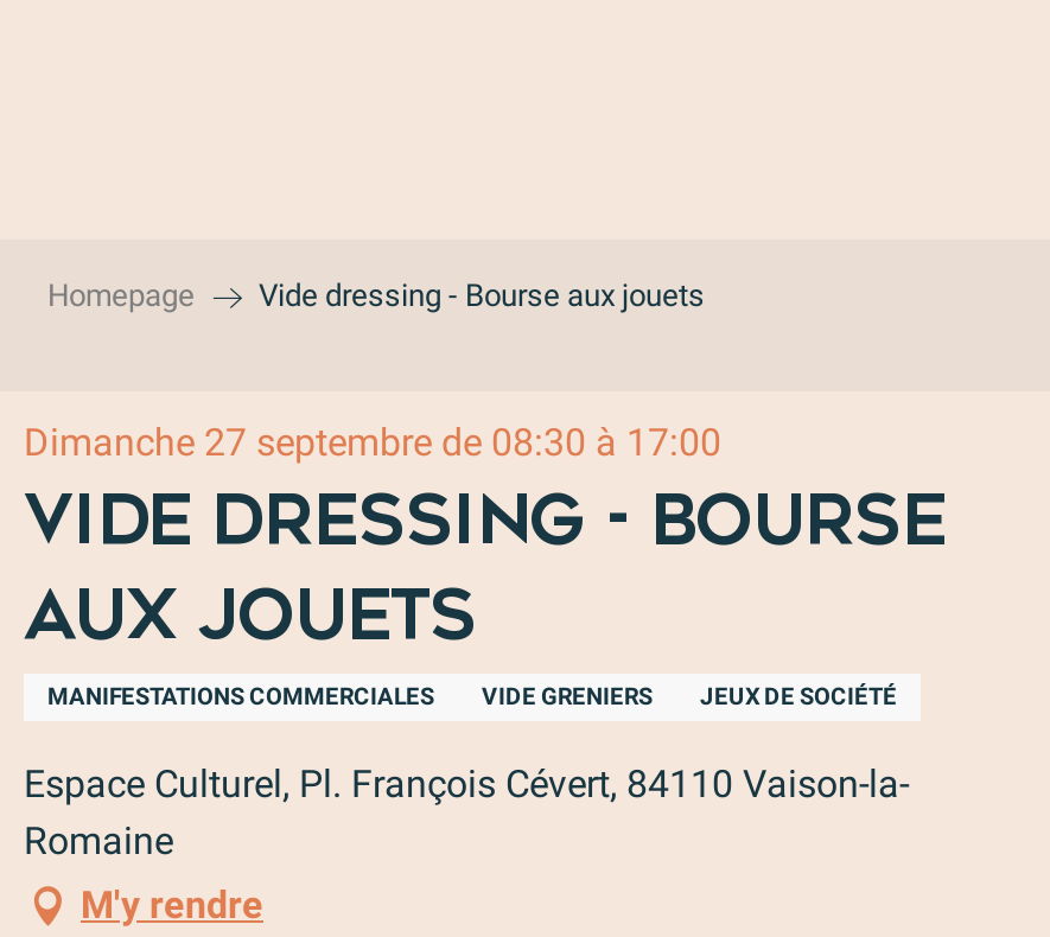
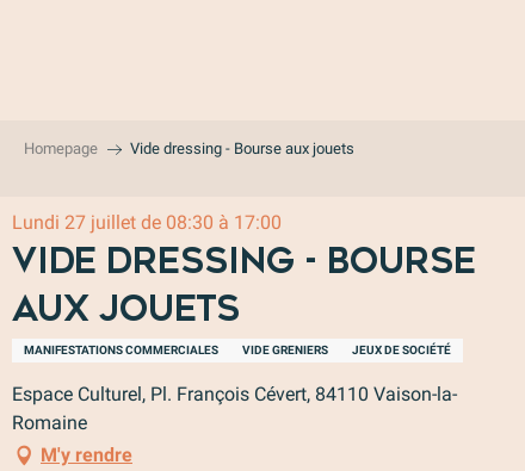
[24,420,721,465] Dimanche 27 septembre de 08:30 à 17:00 -> [12,211,282,234] Lundi 27 juillet de 08:30 à 17:00

